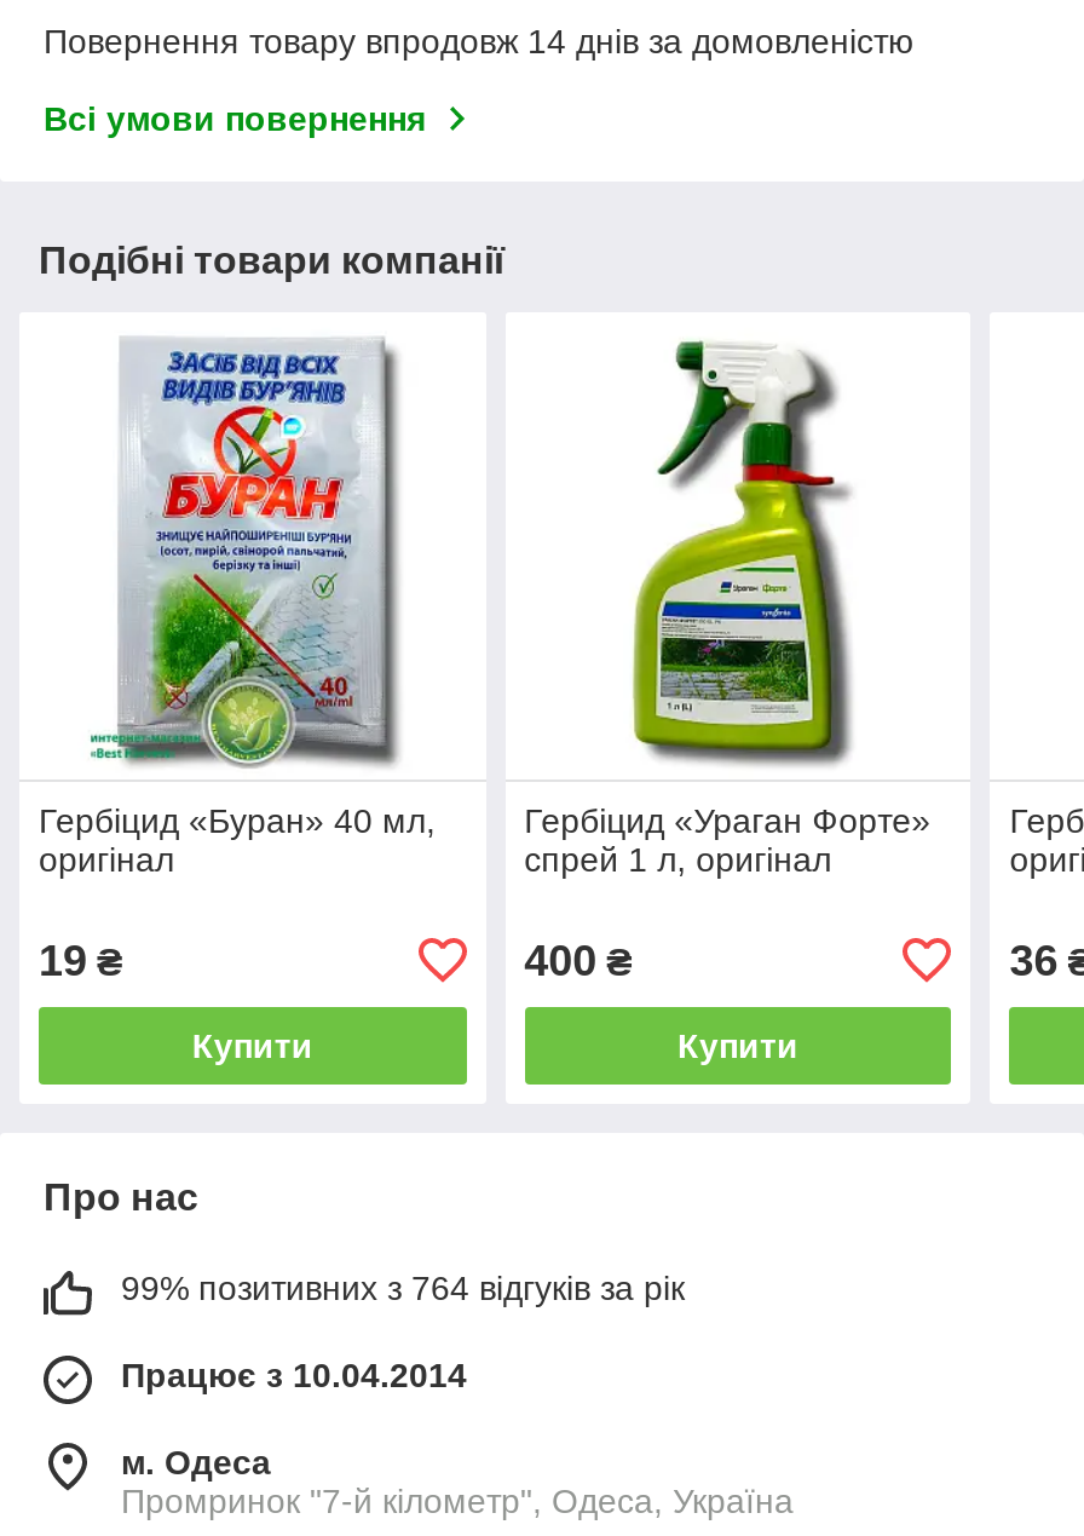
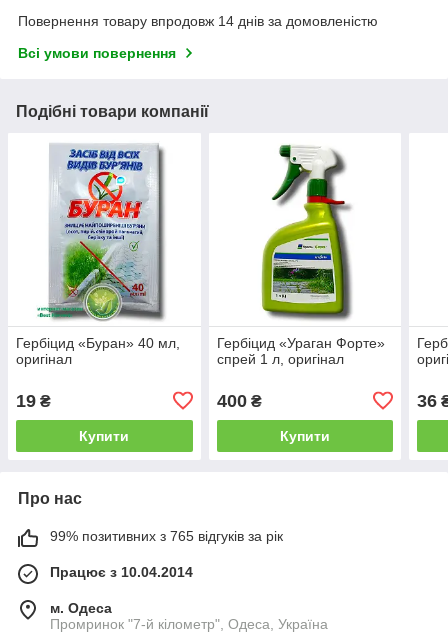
[121,1268,685,1307] 99% позитивних з 764 відгуків за рік -> [50,528,283,544] 99% позитивних з 765 відгуків за рік

